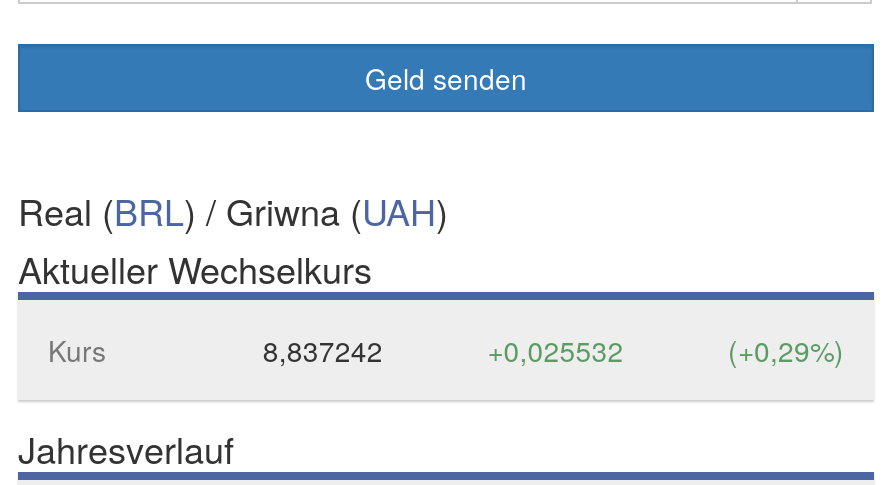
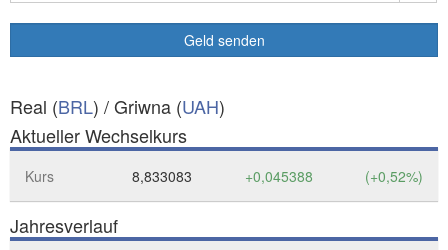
[263,330,383,370] 8,837242 -> [132,166,192,186] 8,833083
[487,330,623,370] +0,025532 -> [245,166,313,186] +0,045388
[728,330,844,370] (+0,29%) -> [365,166,423,186] (+0,52%)

